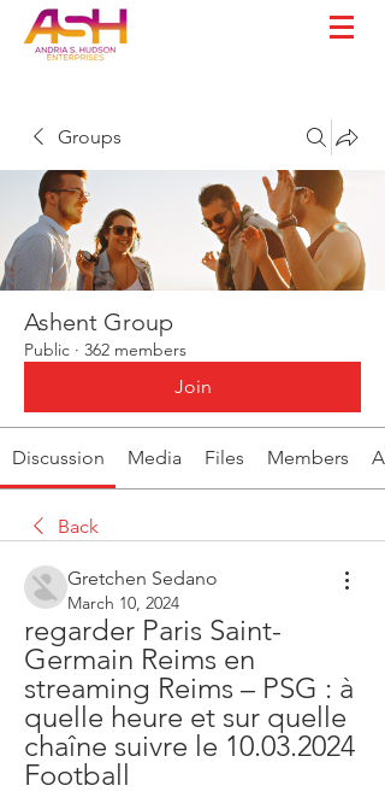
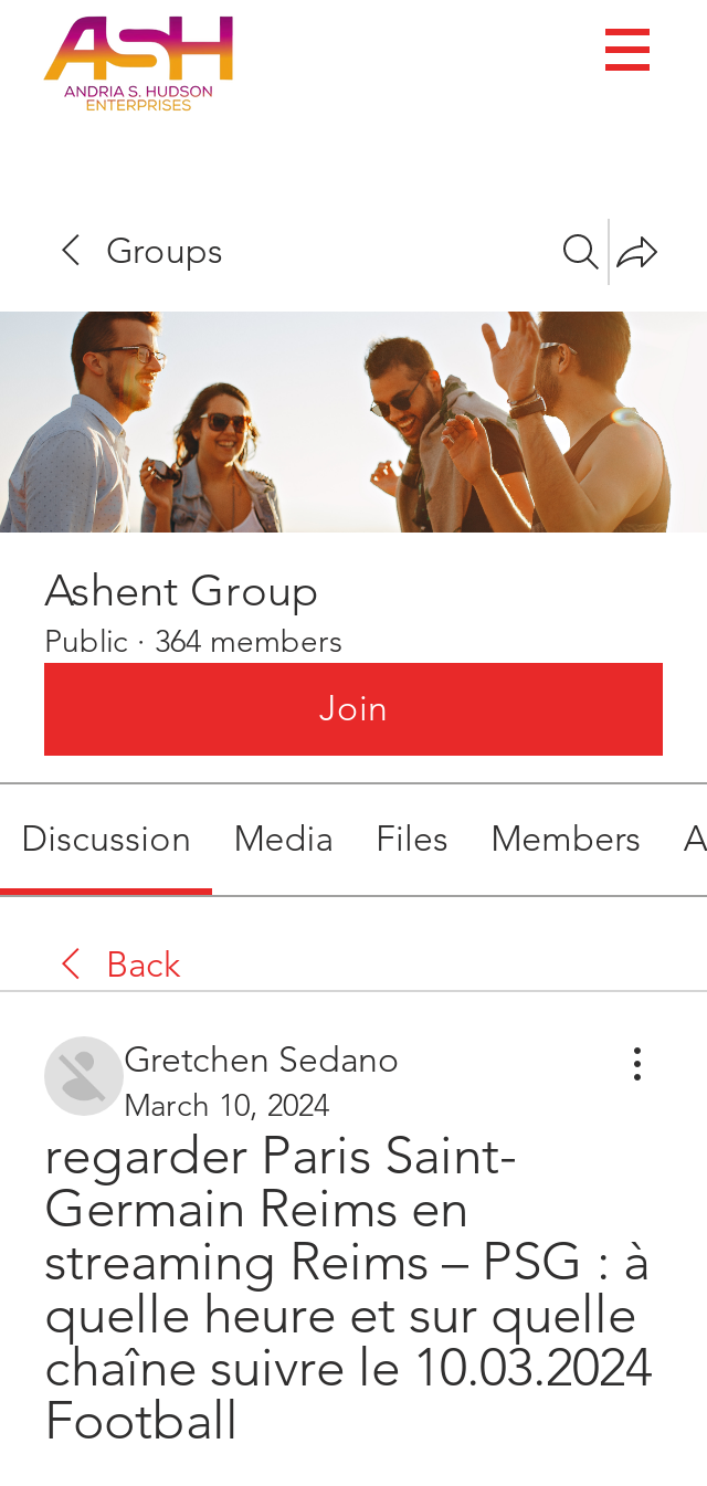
[24,339,186,360] Public · 362 members -> [44,621,342,661] Public · 364 members

